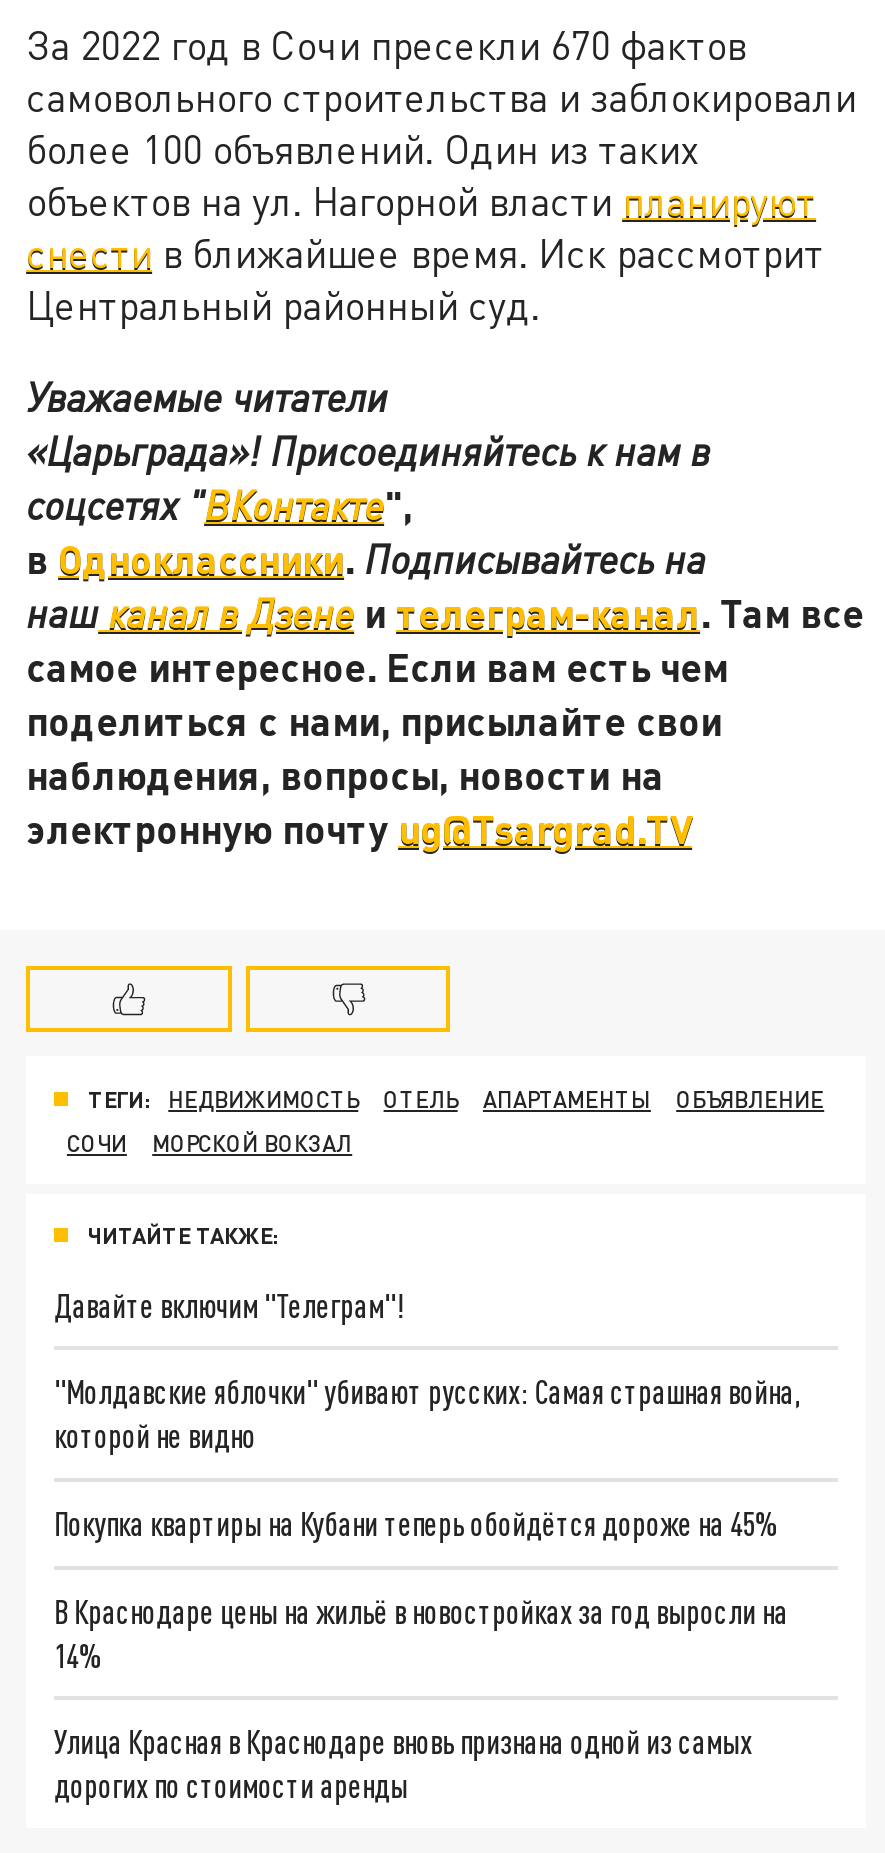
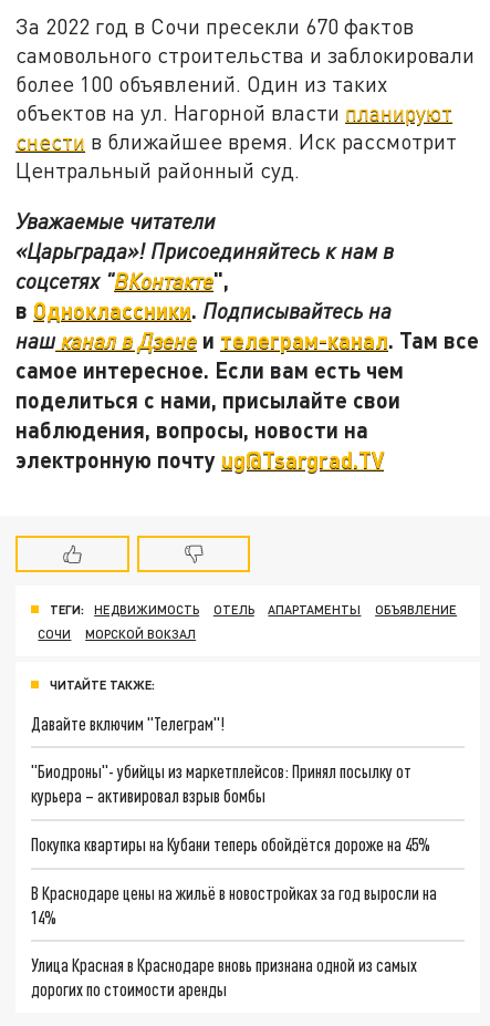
[54,1372,800,1454] "Молдавские яблочки" убивают русских: Самая страшная война, | которой не видно -> [31,761,412,806] "Биодроны"- убийцы из маркетплейсов: Принял посылку от | курьера – активировал взрыв бомбы

